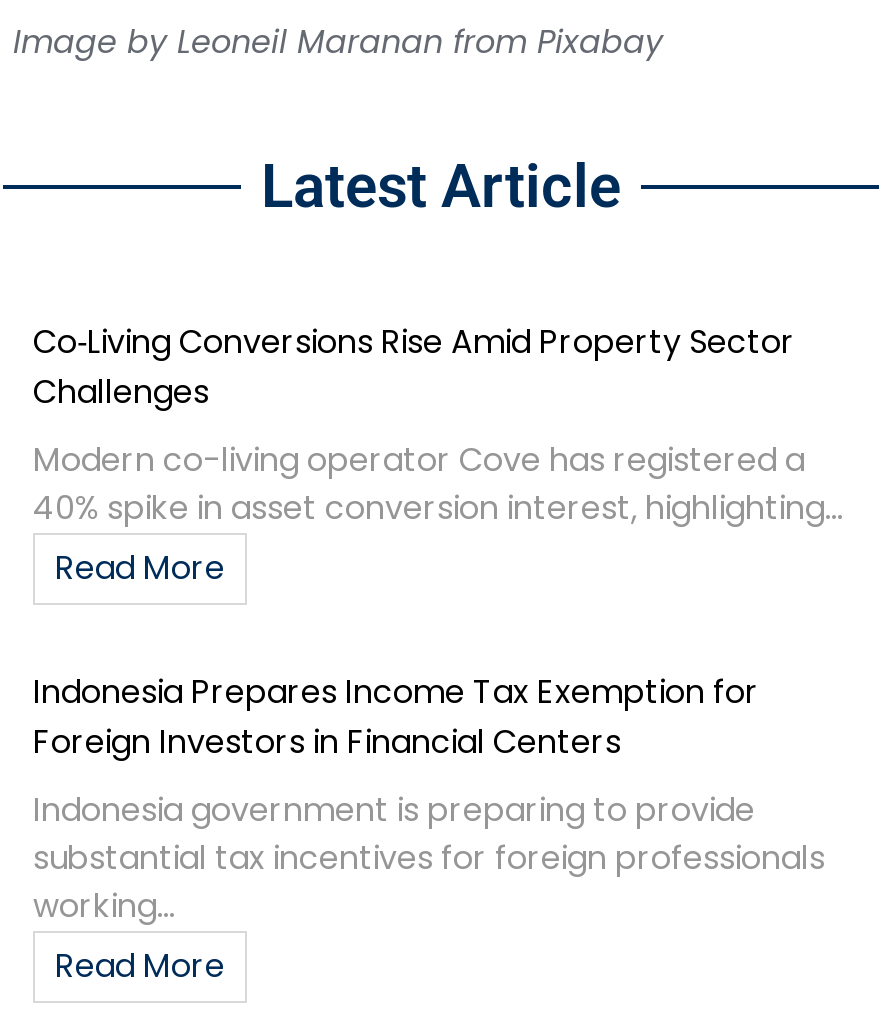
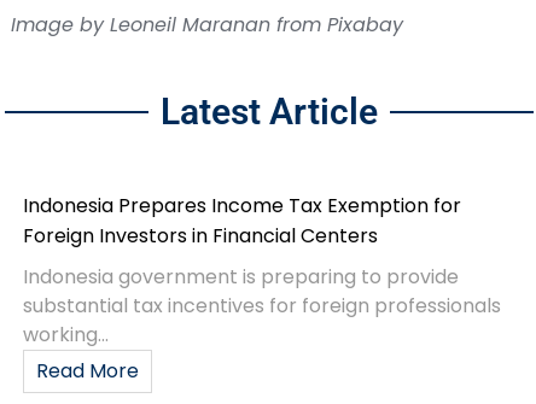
[33,319,843,591] Co‑Living Conversions Rise Amid Property Sector | Challenges | Modern co-living operator Cove has registered a | 40% spike in asset conversion interest, highlighting... | Read More -> none

